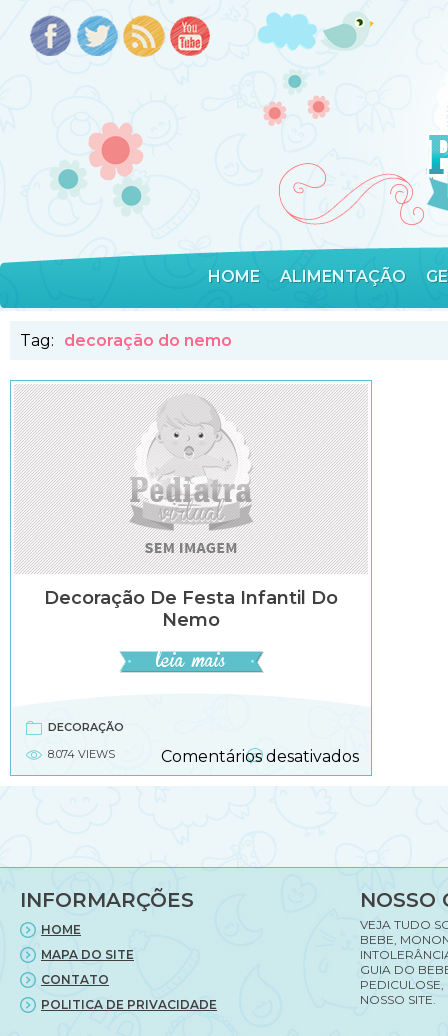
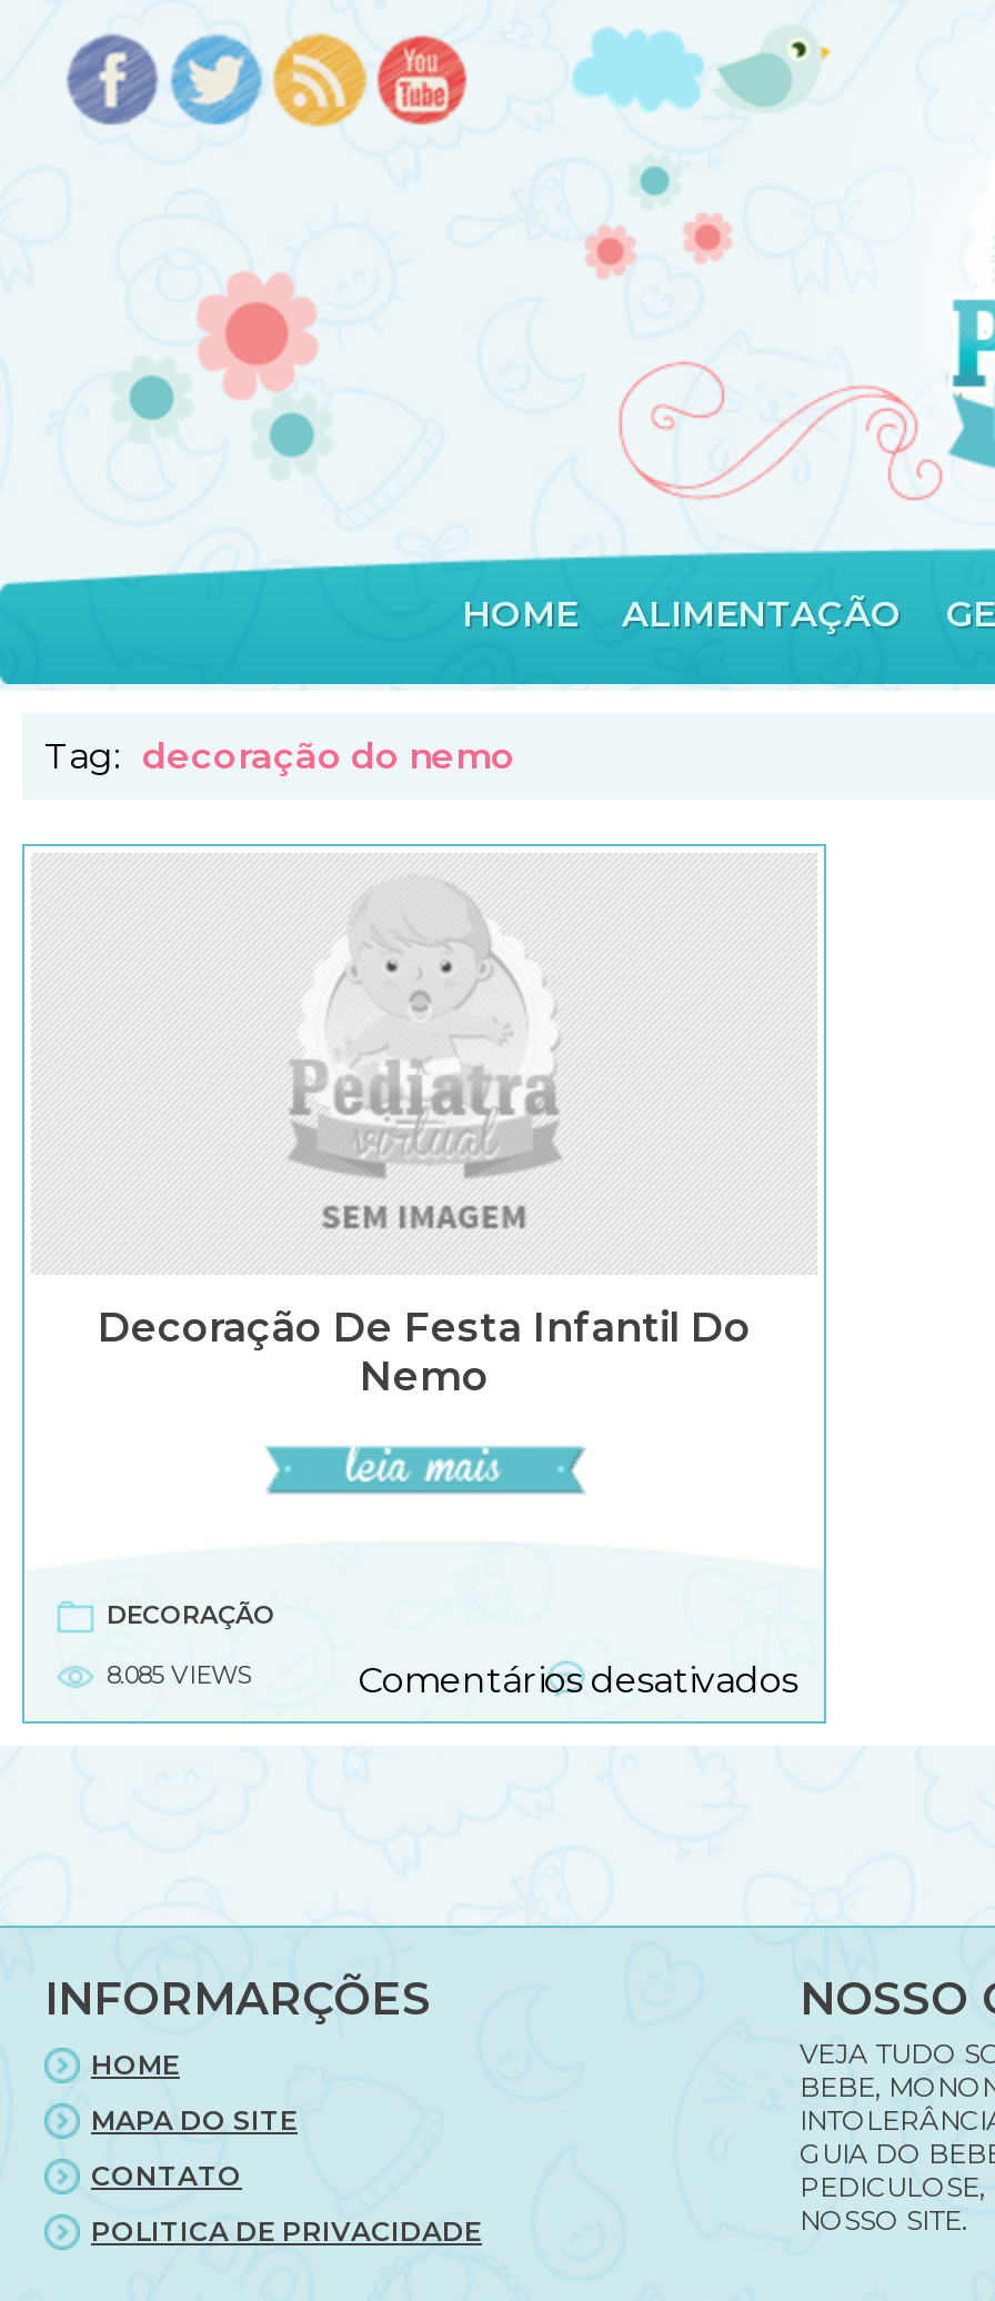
[48,747,115,761] 8.074 VIEWS -> [107,1659,253,1690] 8.085 VIEWS

